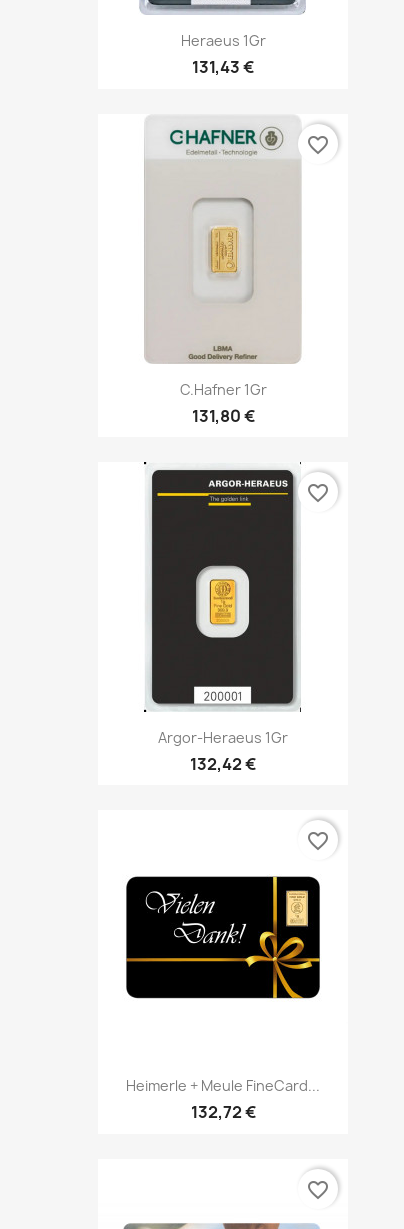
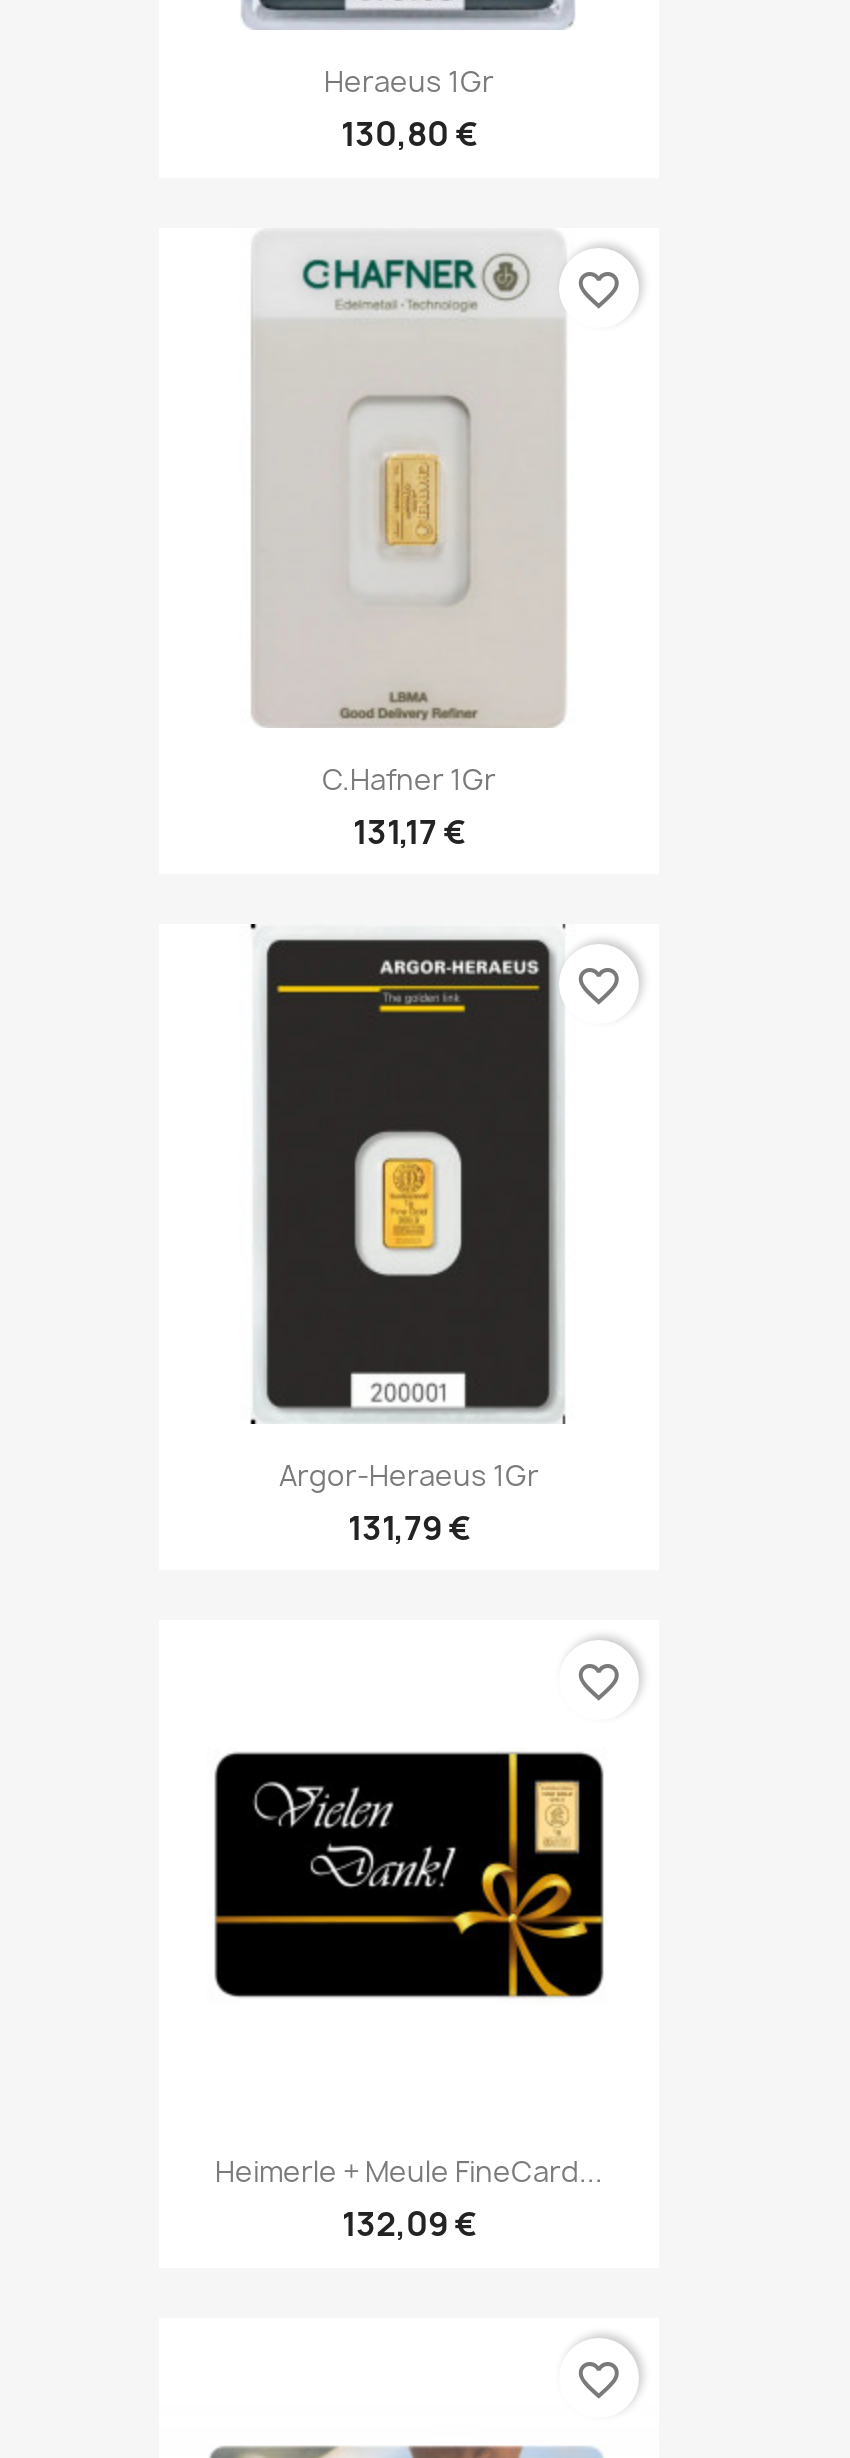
[192,56,254,78] 131,43 € -> [341,113,477,157] 130,80 €
[191,405,254,427] 131,80 € -> [353,809,465,853] 131,17 €
[190,753,256,775] 132,42 € -> [348,1506,470,1550] 131,79 €
[190,1101,255,1123] 132,72 € -> [342,2203,476,2247] 132,09 €

